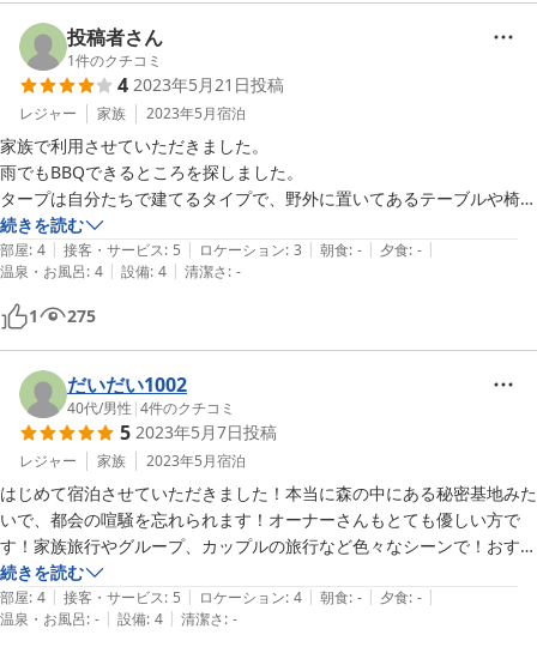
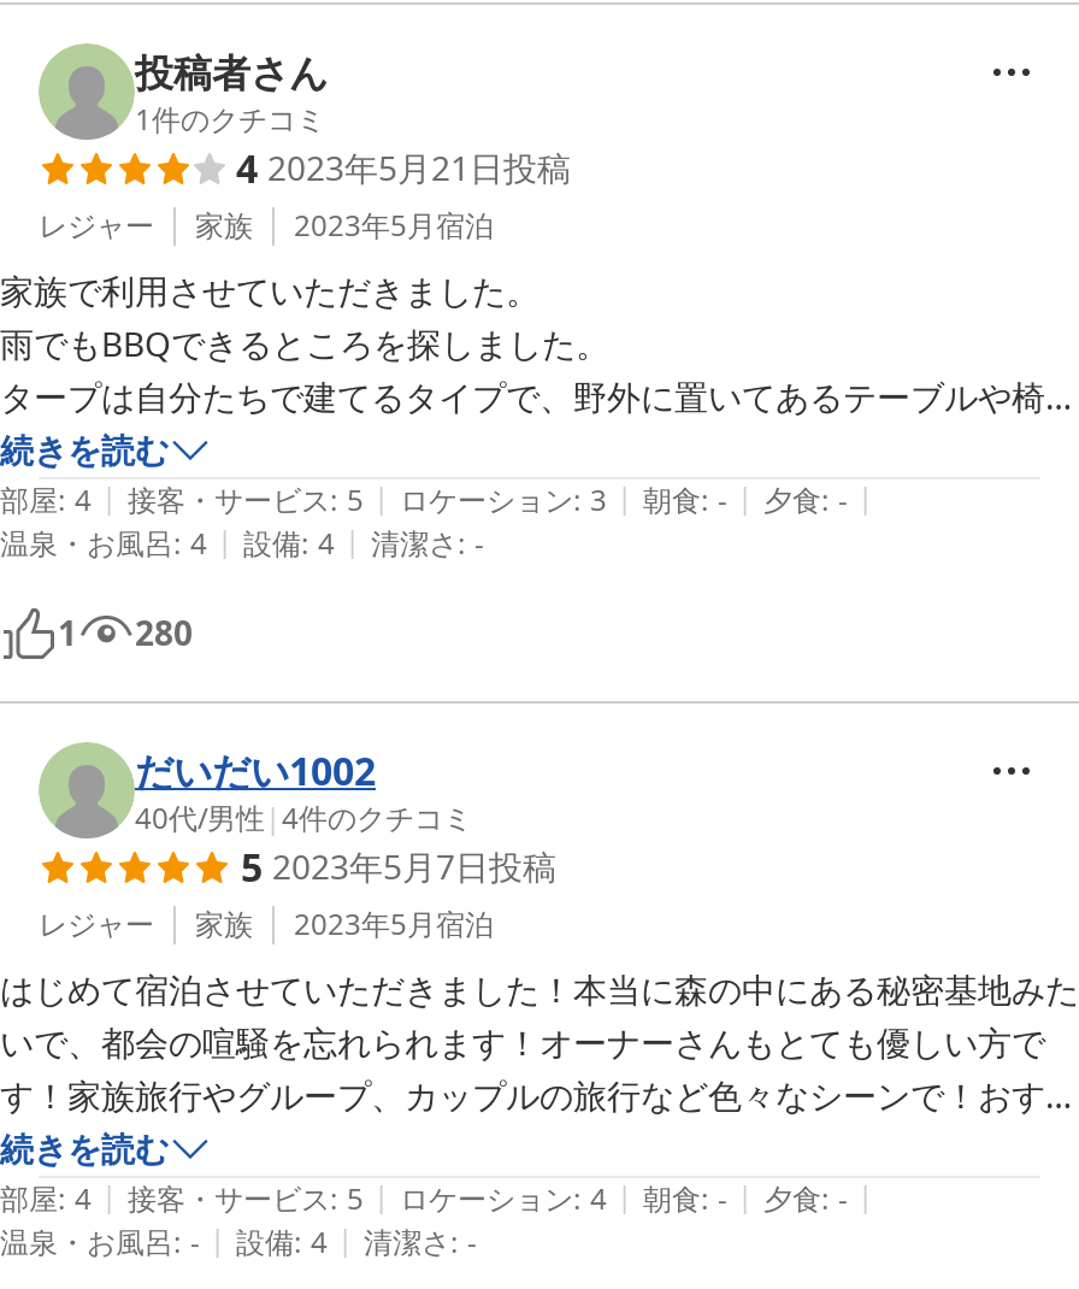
[29,304,96,327] 1 275 -> [58,610,193,655] 1 280

